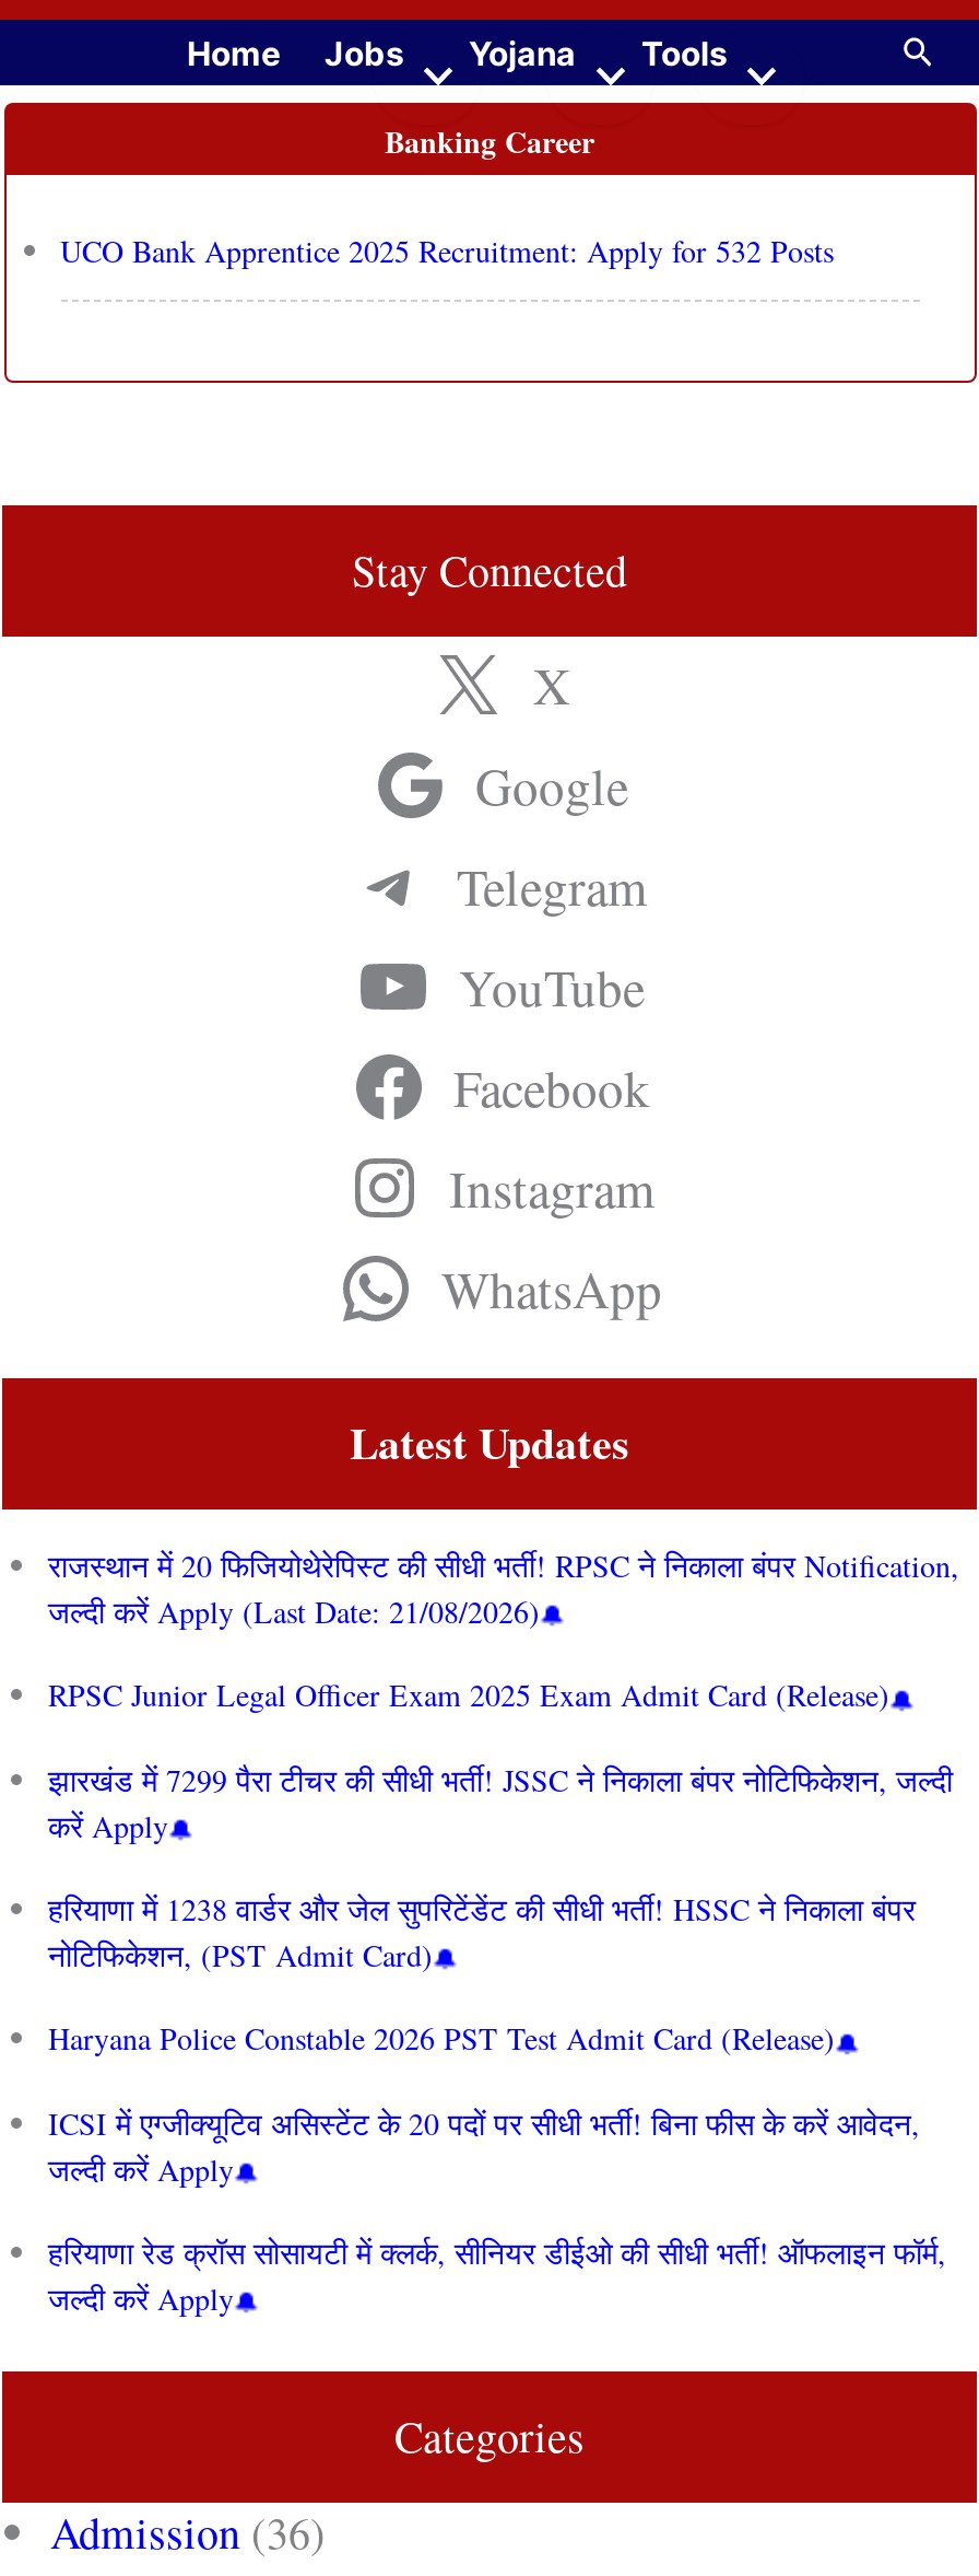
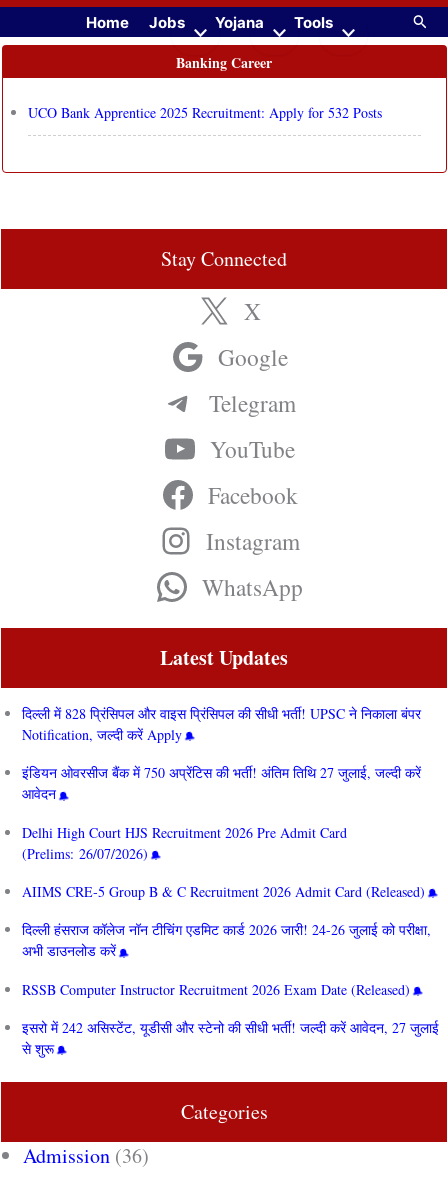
[48,1545,959,1632] राजस्थान में 20 फिजियोथेरेपिस्ट की सीधी भर्ती! RPSC ने निकाला बंपर Notification, | जल्दी करें Apply (Last Date: 21/08/2026) -> [22,704,421,744] दिल्ली में 828 प्रिंसिपल और वाइस प्रिंसिपल की सीधी भर्ती! UPSC ने निकाला बंपर | Notification, जल्दी करें Apply
[48,1674,889,1716] RPSC Junior Legal Officer Exam 2025 Exam Admit Card (Release) -> [22,763,421,803] इंडियन ओवरसीज बैंक में 750 अप्रेंटिस की भर्ती! अंतिम तिथि 27 जुलाई, जल्दी करें | आवेदन
[48,1758,953,1846] झारखंड में 7299 पैरा टीचर की सीधी भर्ती! JSSC ने निकाला बंपर नोटिफिकेशन, जल्दी | करें Apply -> [22,823,347,863] Delhi High Court HJS Recruitment 2026 Pre Admit Card | (Prelims: 26/07/2026)
[48,1888,916,1975] हरियाणा में 1238 वार्डर और जेल सुपरिटेंडेंट की सीधी भर्ती! HSSC ने निकाला बंपर | नोटिफिकेशन, (PST Admit Card) -> [22,882,425,901] AIIMS CRE‑5 Group B & C Recruitment 2026 Admit Card (Released)
[48,2018,835,2059] Haryana Police Constable 2026 PST Test Admit Card (Release) -> [22,920,431,960] दिल्ली हंसराज कॉलेज नॉन टीचिंग एडमिट कार्ड 2026 जारी! 24-26 जुलाई को परीक्षा, | अभी डाउनलोड करें
[48,2102,920,2189] ICSI में एग्जीक्यूटिव असिस्टेंट के 20 पदों पर सीधी भर्ती! बिना फीस के करें आवेदन, | जल्दी करें Apply -> [22,980,410,999] RSSB Computer Instructor Recruitment 2026 Exam Date (Released)
[48,2232,946,2319] हरियाणा रेड क्रॉस सोसायटी में क्लर्क, सीनियर डीईओ की सीधी भर्ती! ऑफलाइन फॉर्म, | जल्दी करें Apply -> [22,1018,439,1058] इसरो में 242 असिस्टेंट, यूडीसी और स्टेनो की सीधी भर्ती! जल्दी करें आवेदन, 27 जुलाई | से शुरू

